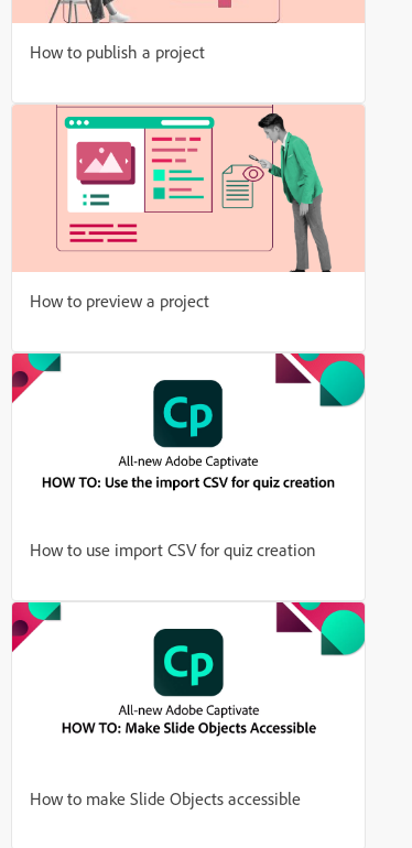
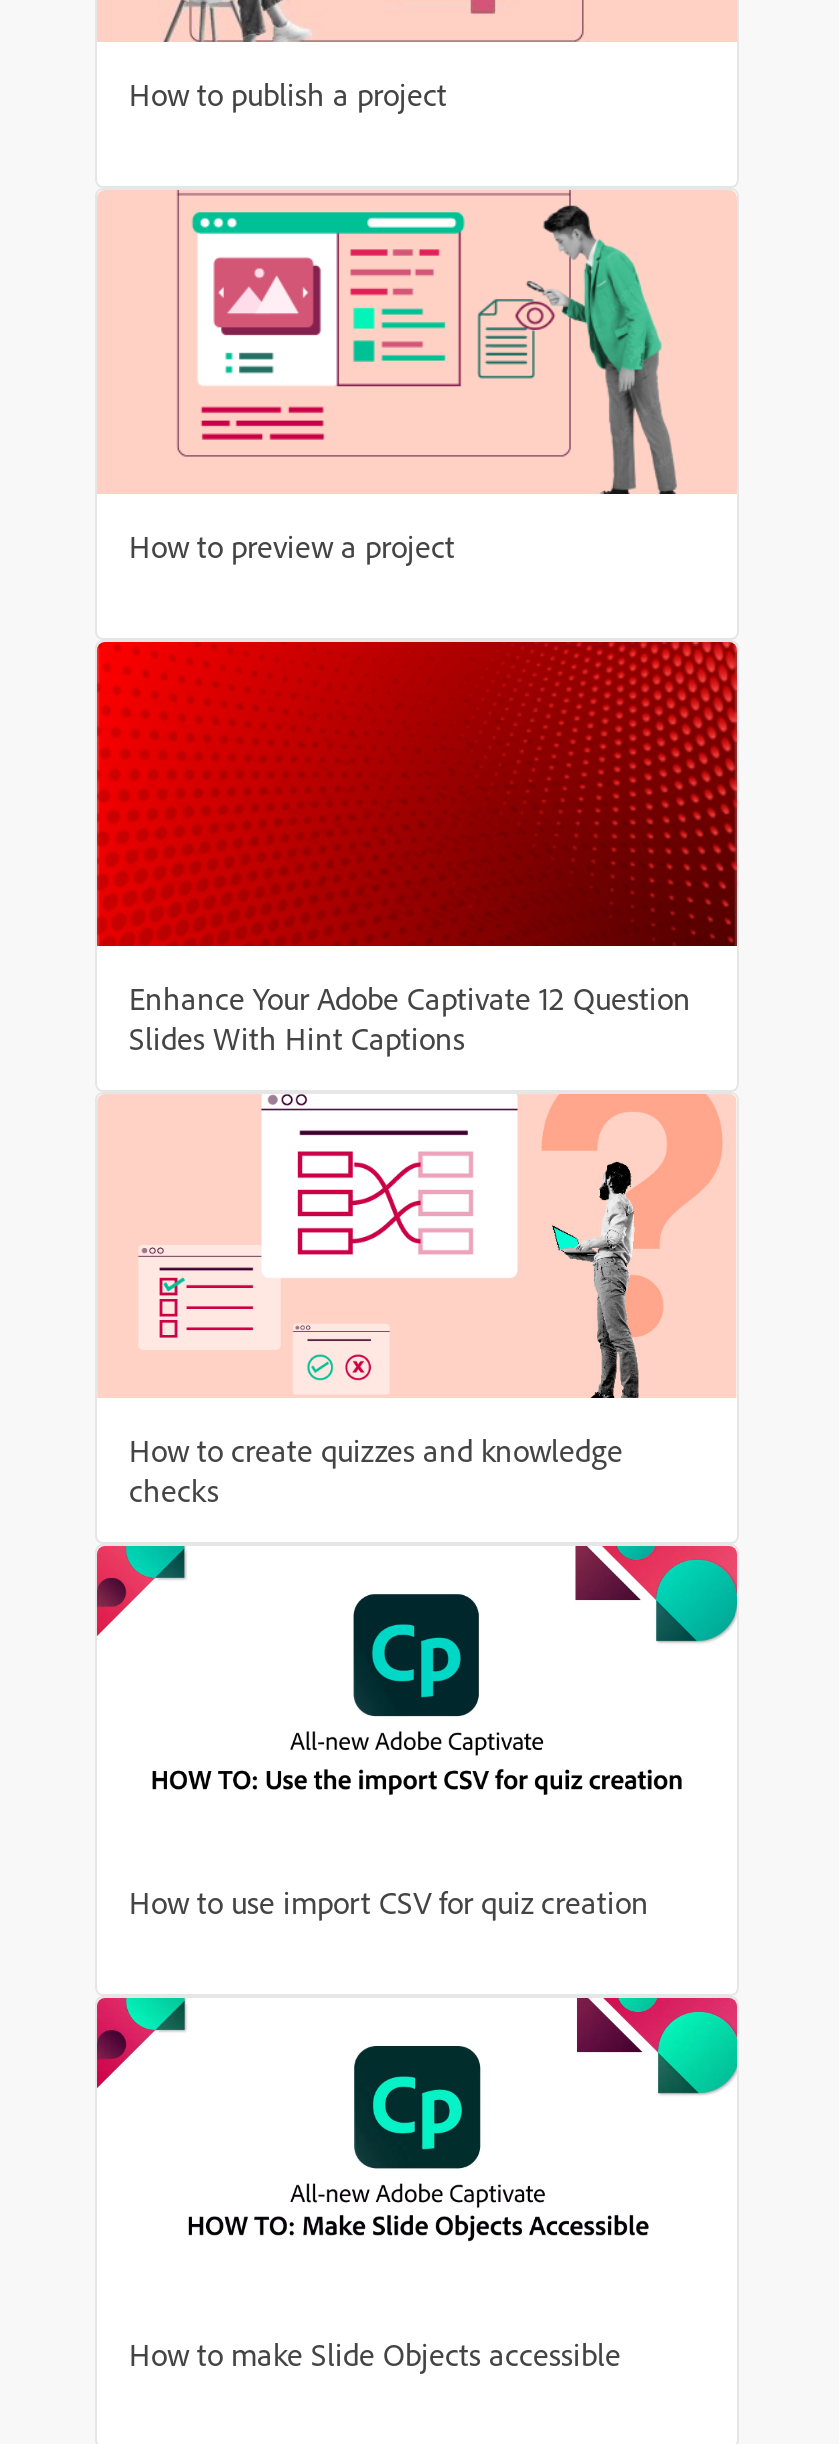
none -> [95,640,739,1058] [image] | Enhance Your Adobe Captivate 12 Question | Slides With Hint Captions
none -> [129,1094,723,1510] [image] | How to create quizzes and knowledge | checks

